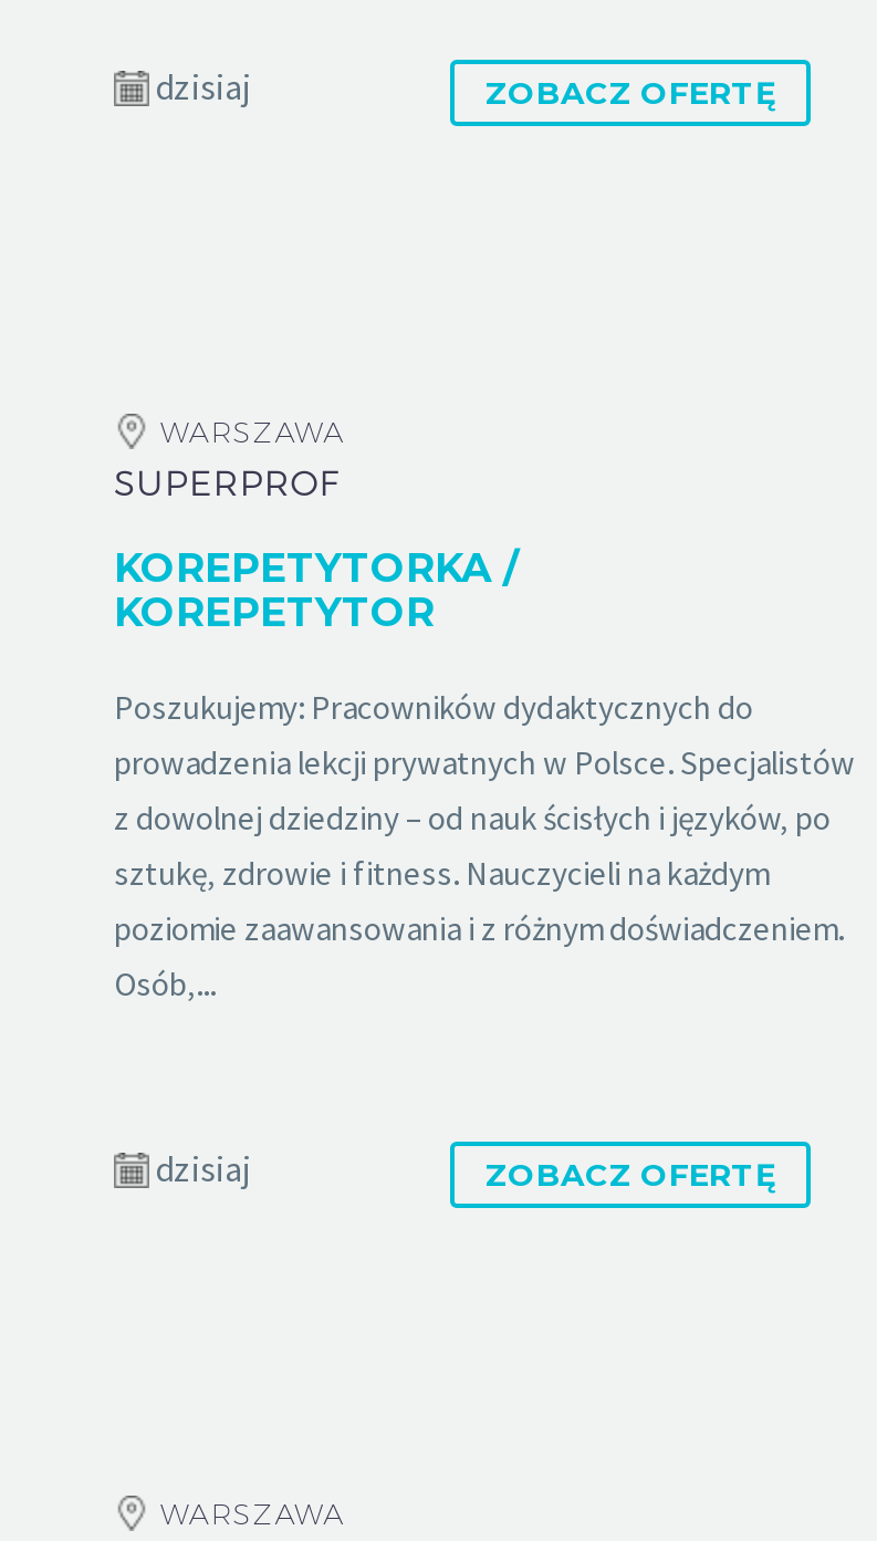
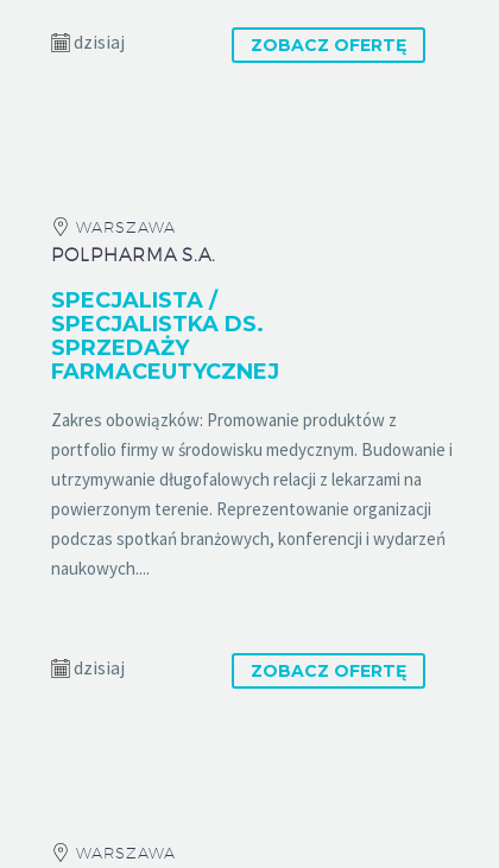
[114,465,339,502] SUPERPROF -> [51,245,217,265] POLPHARMA S.A.
[114,544,519,637] KOREPETYTORKA / | KOREPETYTOR -> [51,287,279,384] SPECJALISTA / | SPECJALISTKA DS. | SPRZEDAŻY | FARMACEUTYCZNEJ
[114,686,855,1005] Poszukujemy: Pracowników dydaktycznych do | prowadzenia lekcji prywatnych w Polsce. Specjalistów | z dowolnej dziedziny – od nauk ścisłych i języków, po | sztukę, zdrowie i fitness. Nauczycieli na każdym | poziomie zaawansowania i z różnym doświadczeniem. | Osób,... -> [51,409,453,580] Zakres obowiązków: Promowanie produktów z | portfolio firmy w środowisku medycznym. Budowanie i | utrzymywanie długofalowych relacji z lekarzami na | powierzonym terenie. Reprezentowanie organizacji | podczas spotkań branżowych, konferencji i wydarzeń | naukowych....

